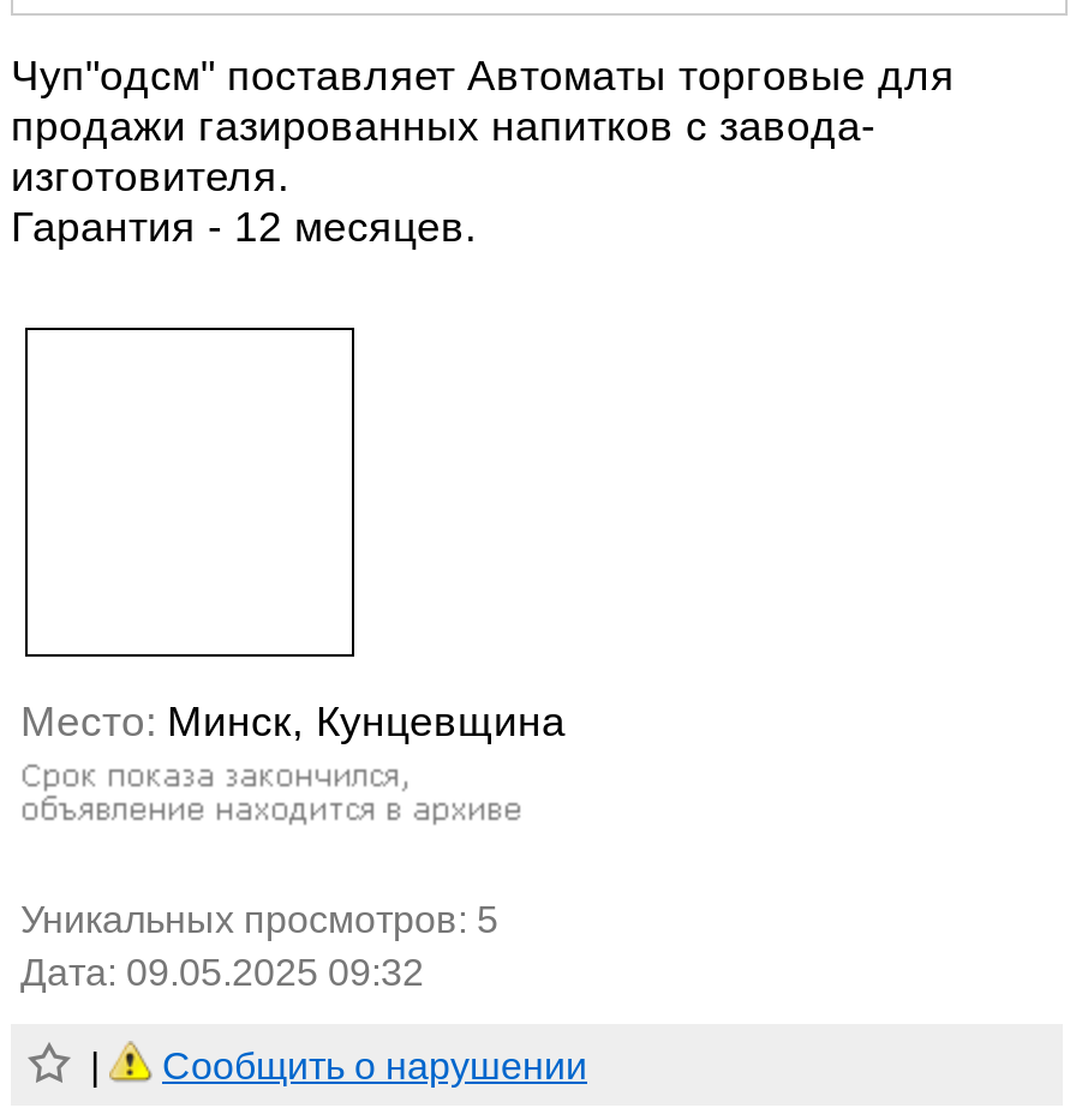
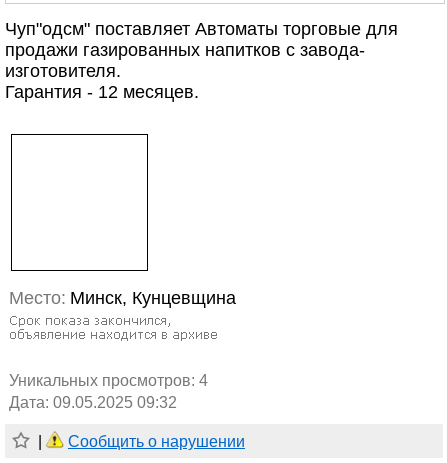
[20,900,498,940] Уникальных просмотров: 5 -> [9,372,208,389] Уникальных просмотров: 4

